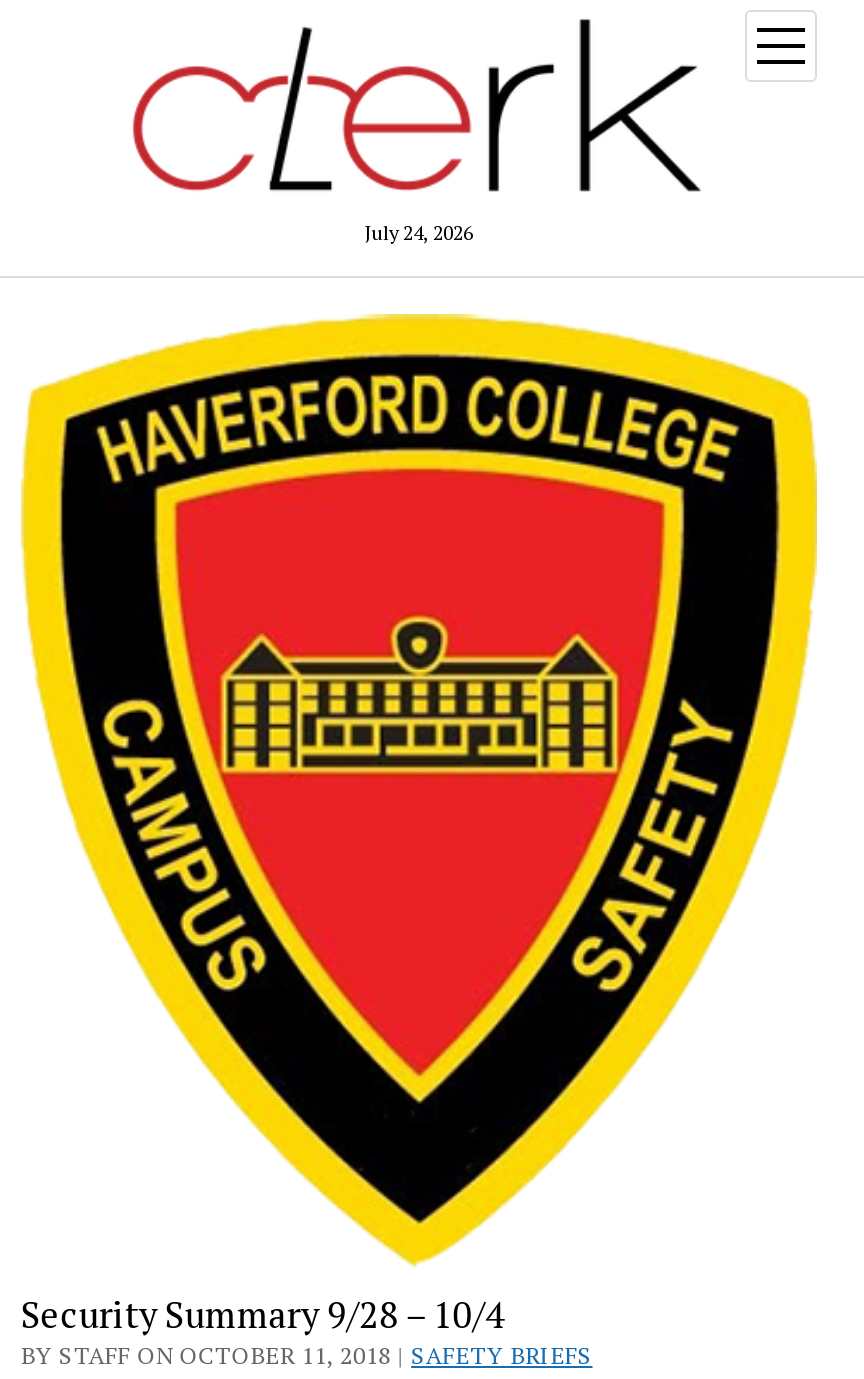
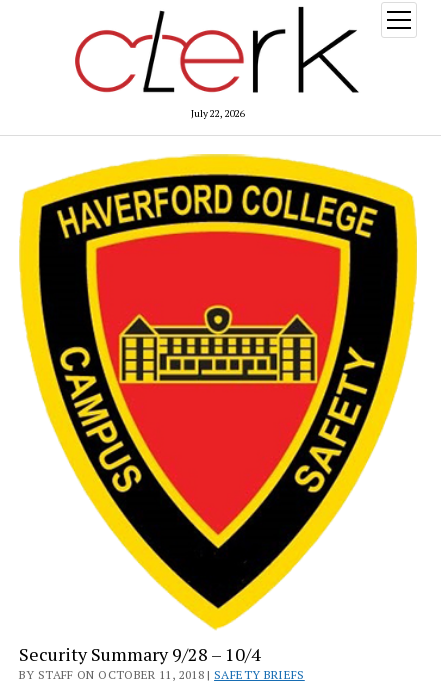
[365,219,473,245] July 24, 2026 -> [191,107,245,120] July 22, 2026

